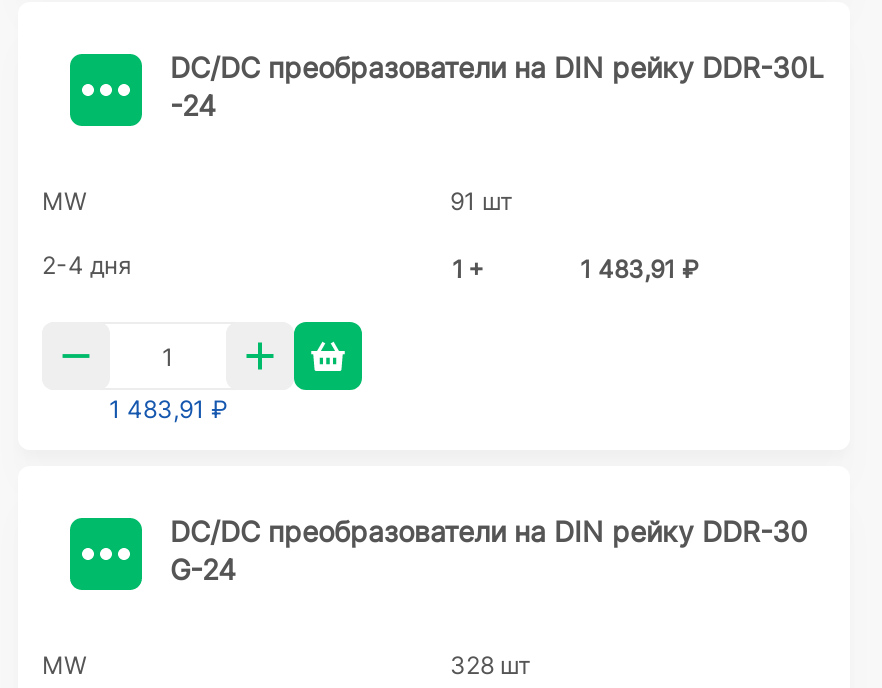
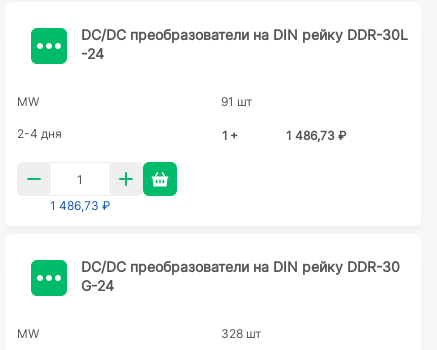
[580,254,698,284] 1 483,91 ₽ -> [286,128,346,143] 1 486,73 ₽
[109,394,227,424] 1 483,91 ₽ -> [50,198,110,213] 1 486,73 ₽

